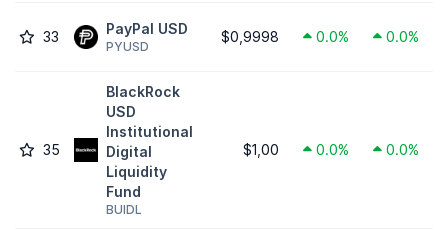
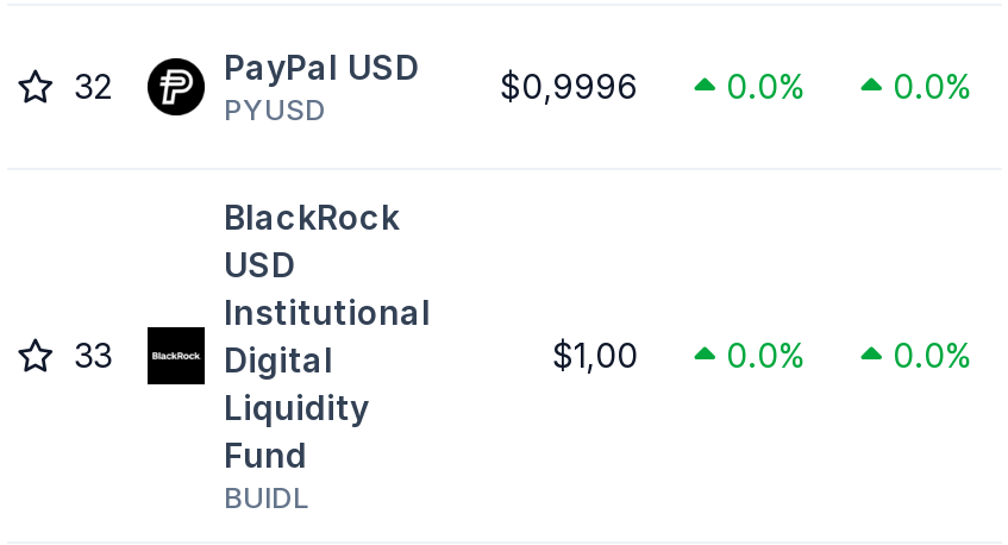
[106,20,279,45] PayPal USD $0,9998 -> [224,45,638,105] PayPal USD $0,9996
[43,28,59,45] 33 -> [74,64,112,105] 32
[43,141,60,158] 35 -> [74,333,112,374] 33

